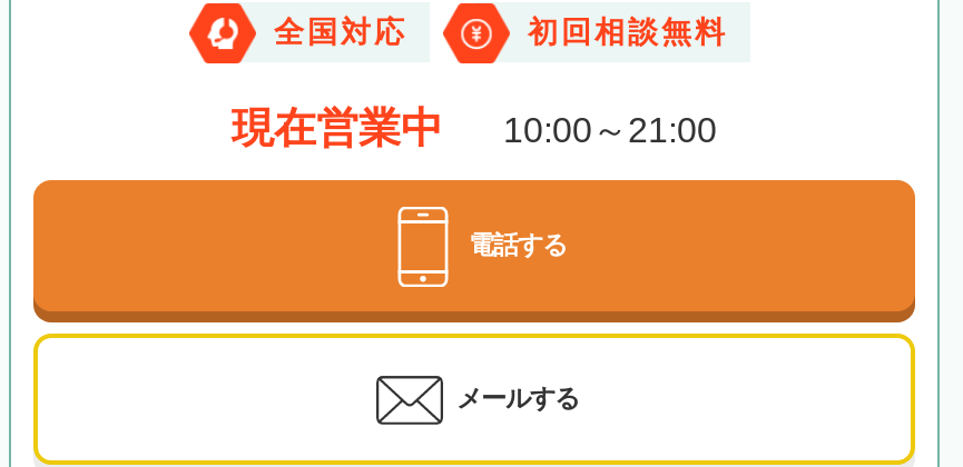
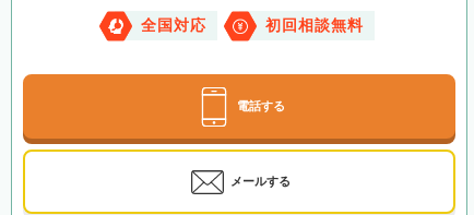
[232,105,717,151] 現在営業中 | 10:00～21:00 -> none

